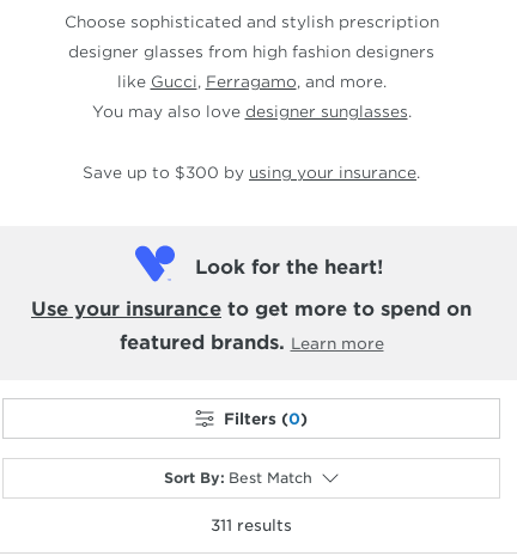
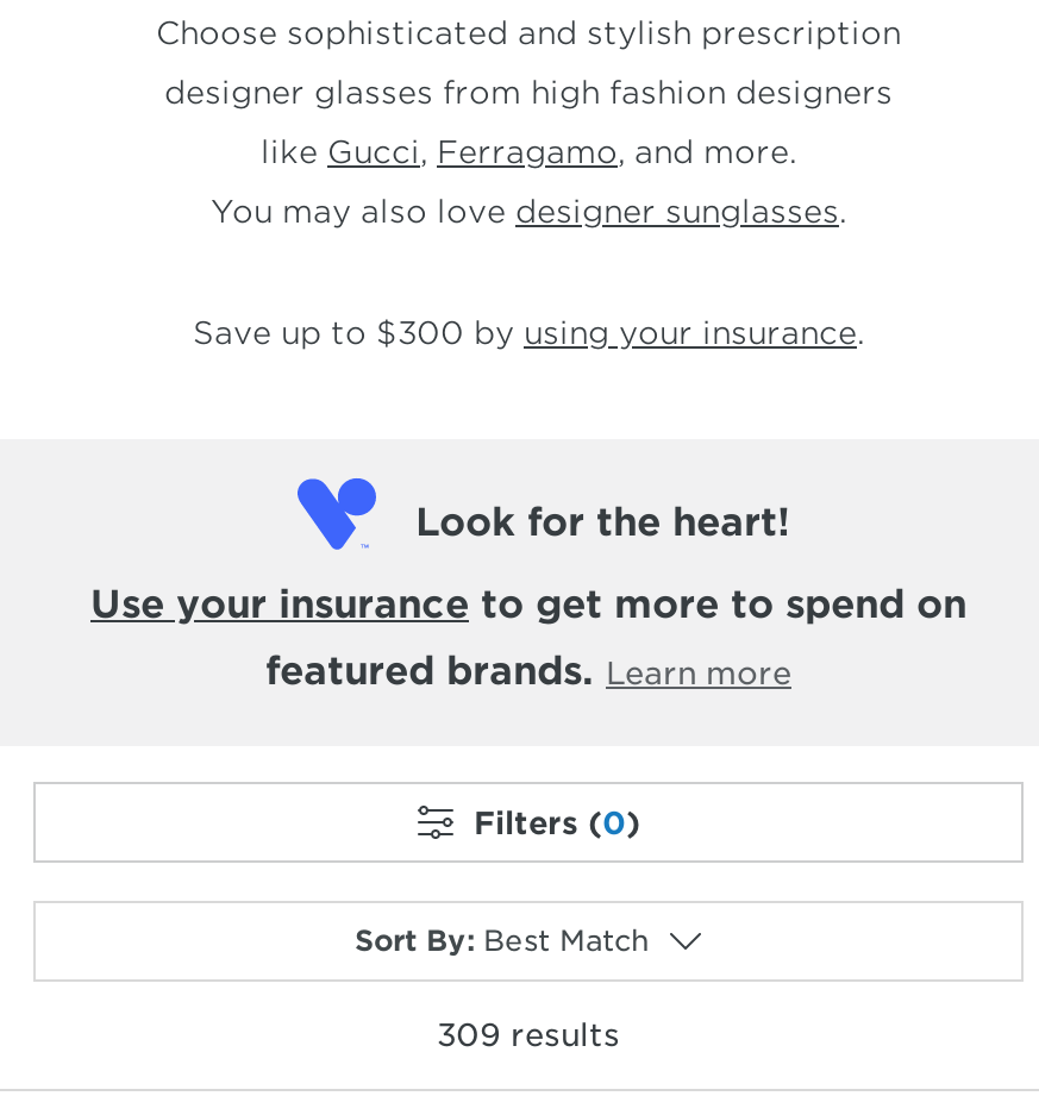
[211,517,292,534] 311 results -> [437,1017,620,1053] 309 results

